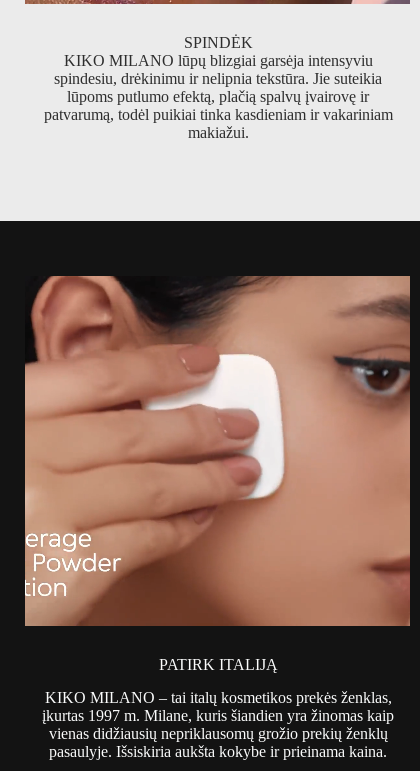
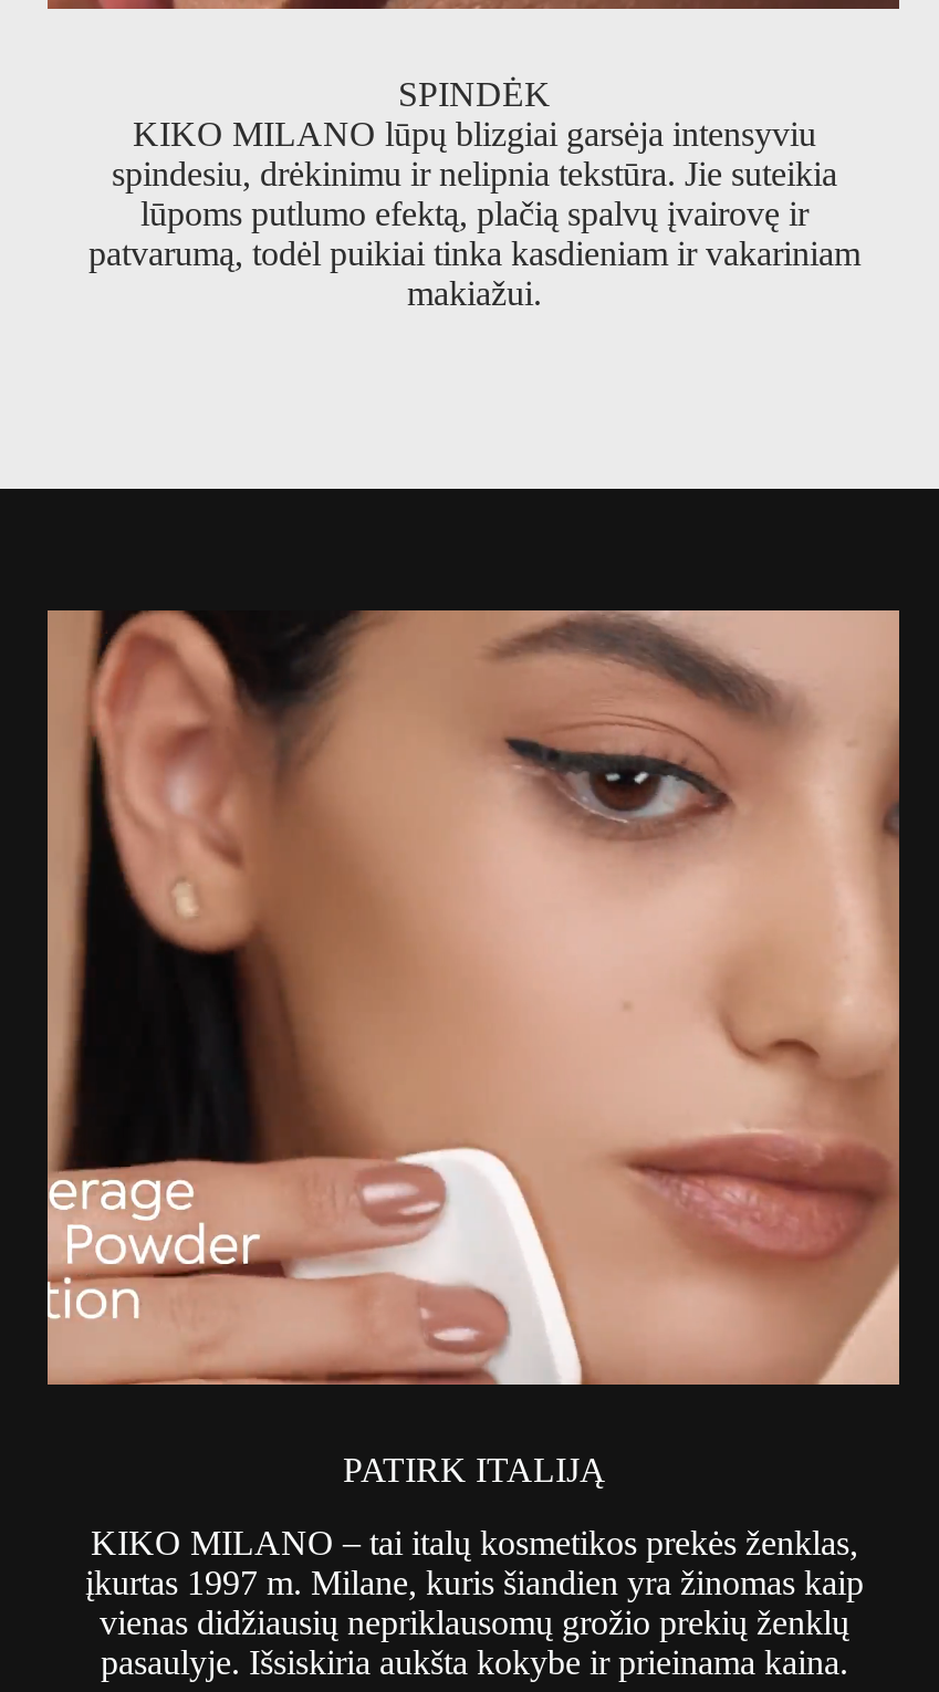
[25,275,411,627] [image] -> [45,608,901,1387] [image]

